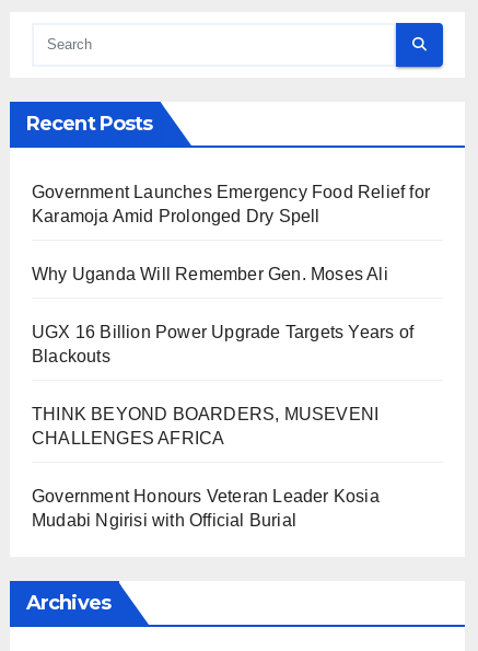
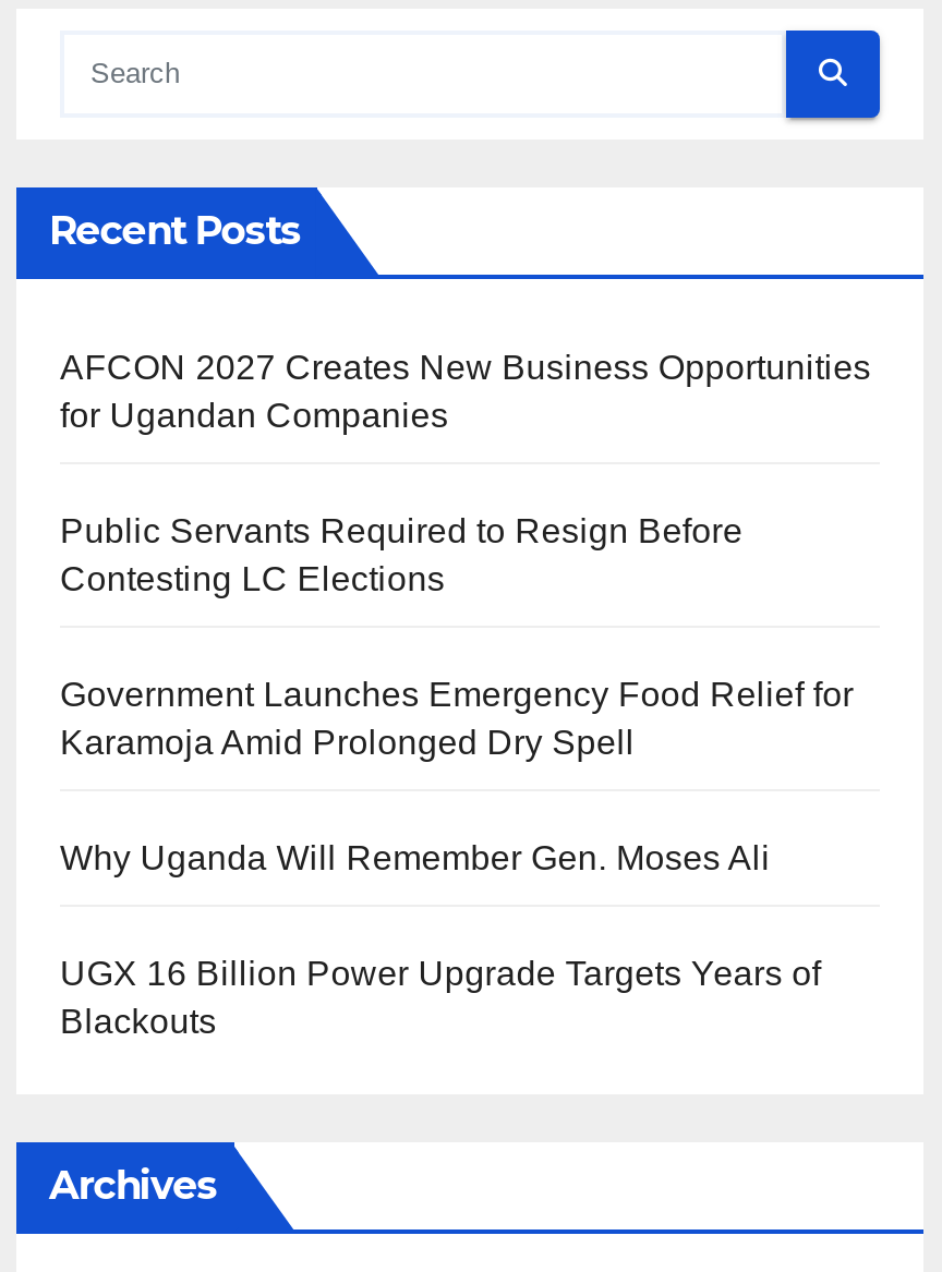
none -> [60,348,871,596] AFCON 2027 Creates New Business Opportunities | for Ugandan Companies | Public Servants Required to Resign Before | Contesting LC Elections
moved [32,182,430,365] -> [60,675,854,1039]: Government Launches Emergency Food Relief for | Karamoja Amid Prolonged Dry Spell | Why Uganda Will Remember Gen. Moses Ali | UGX 16 Billion Power Upgrade Targets Years of | Blackouts
[32,404,379,529] THINK BEYOND BOARDERS, MUSEVENI | CHALLENGES AFRICA | Government Honours Veteran Leader Kosia | Mudabi Ngirisi with Official Burial -> none

